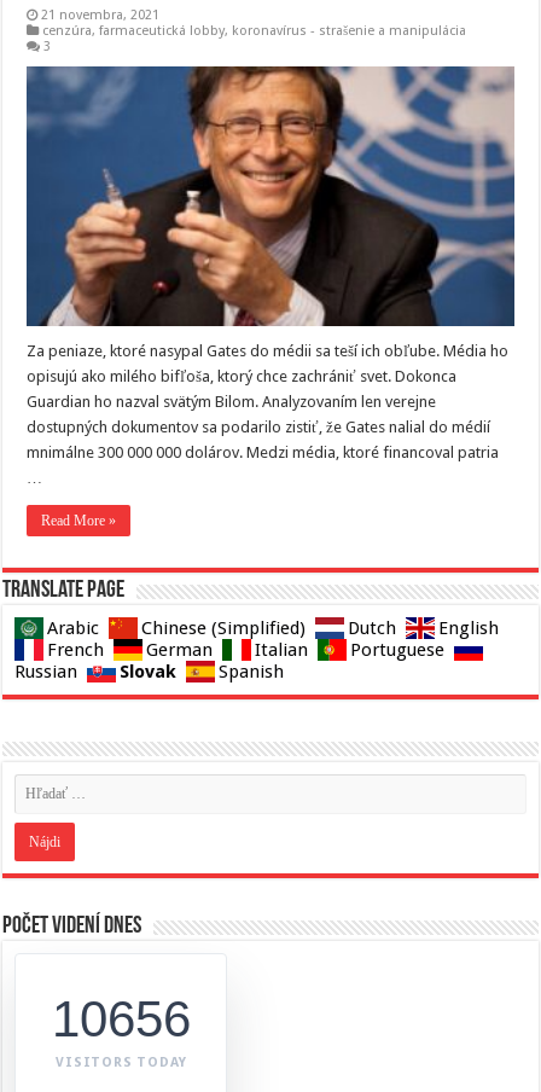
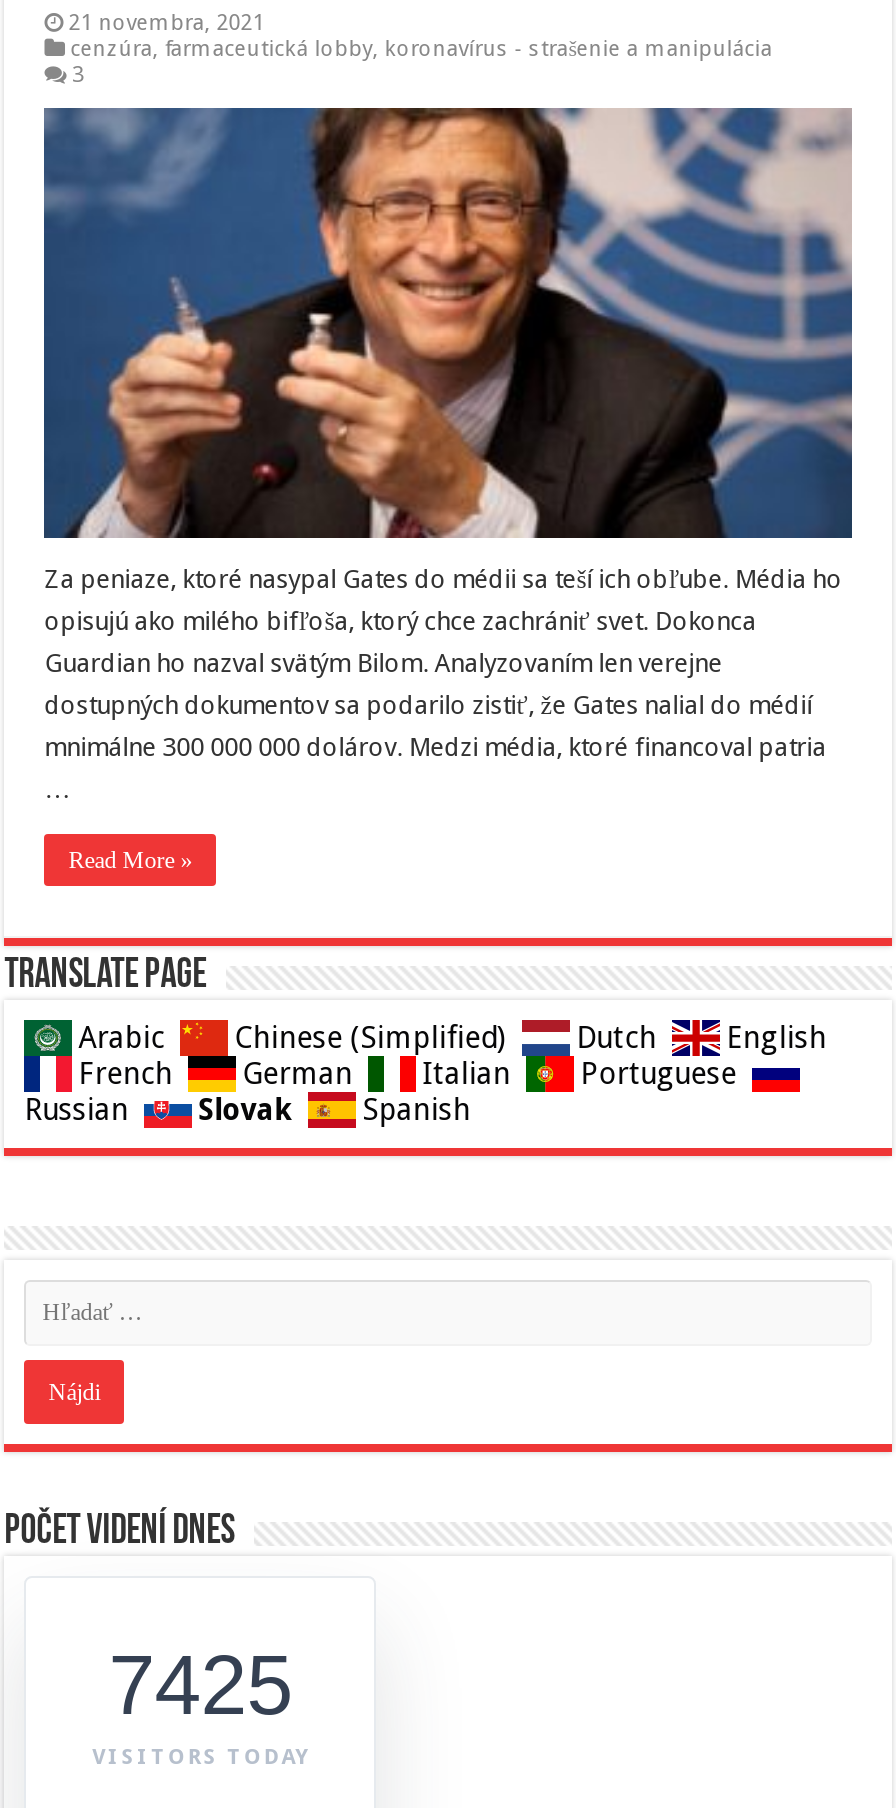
[52,990,190,1047] 10656 -> [108,1638,292,1732] 7425

